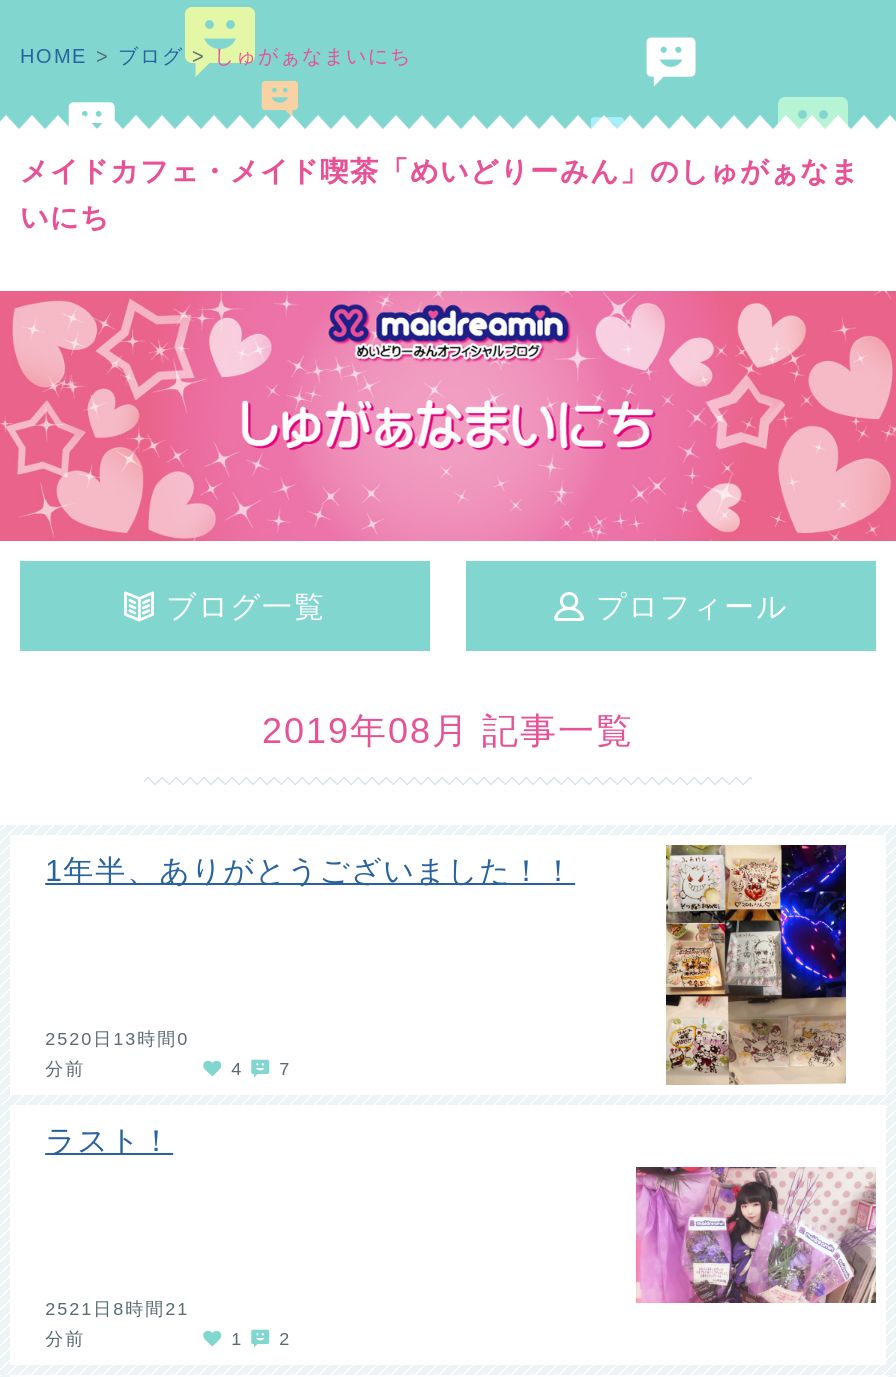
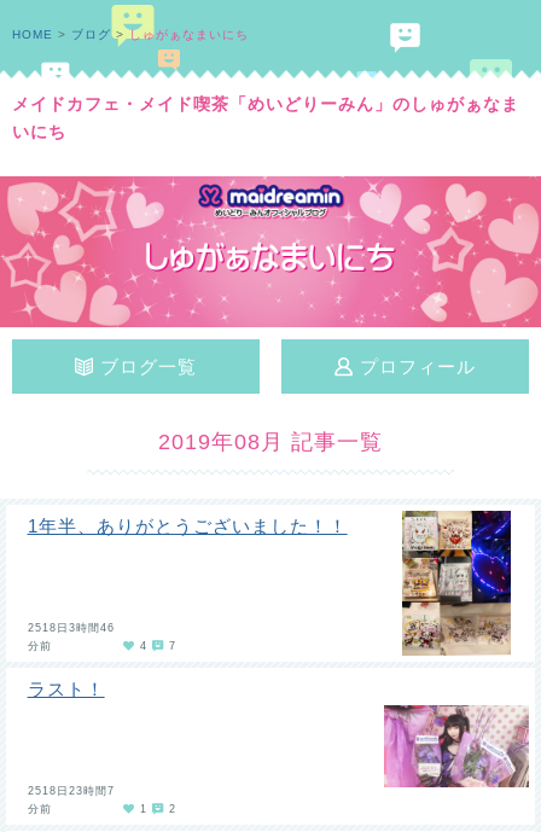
[45,1030,189,1050] 2520日13時間0 -> [27,622,114,634] 2518日3時間46
[45,1300,189,1320] 2521日8時間21 -> [27,785,114,797] 2518日23時間7

